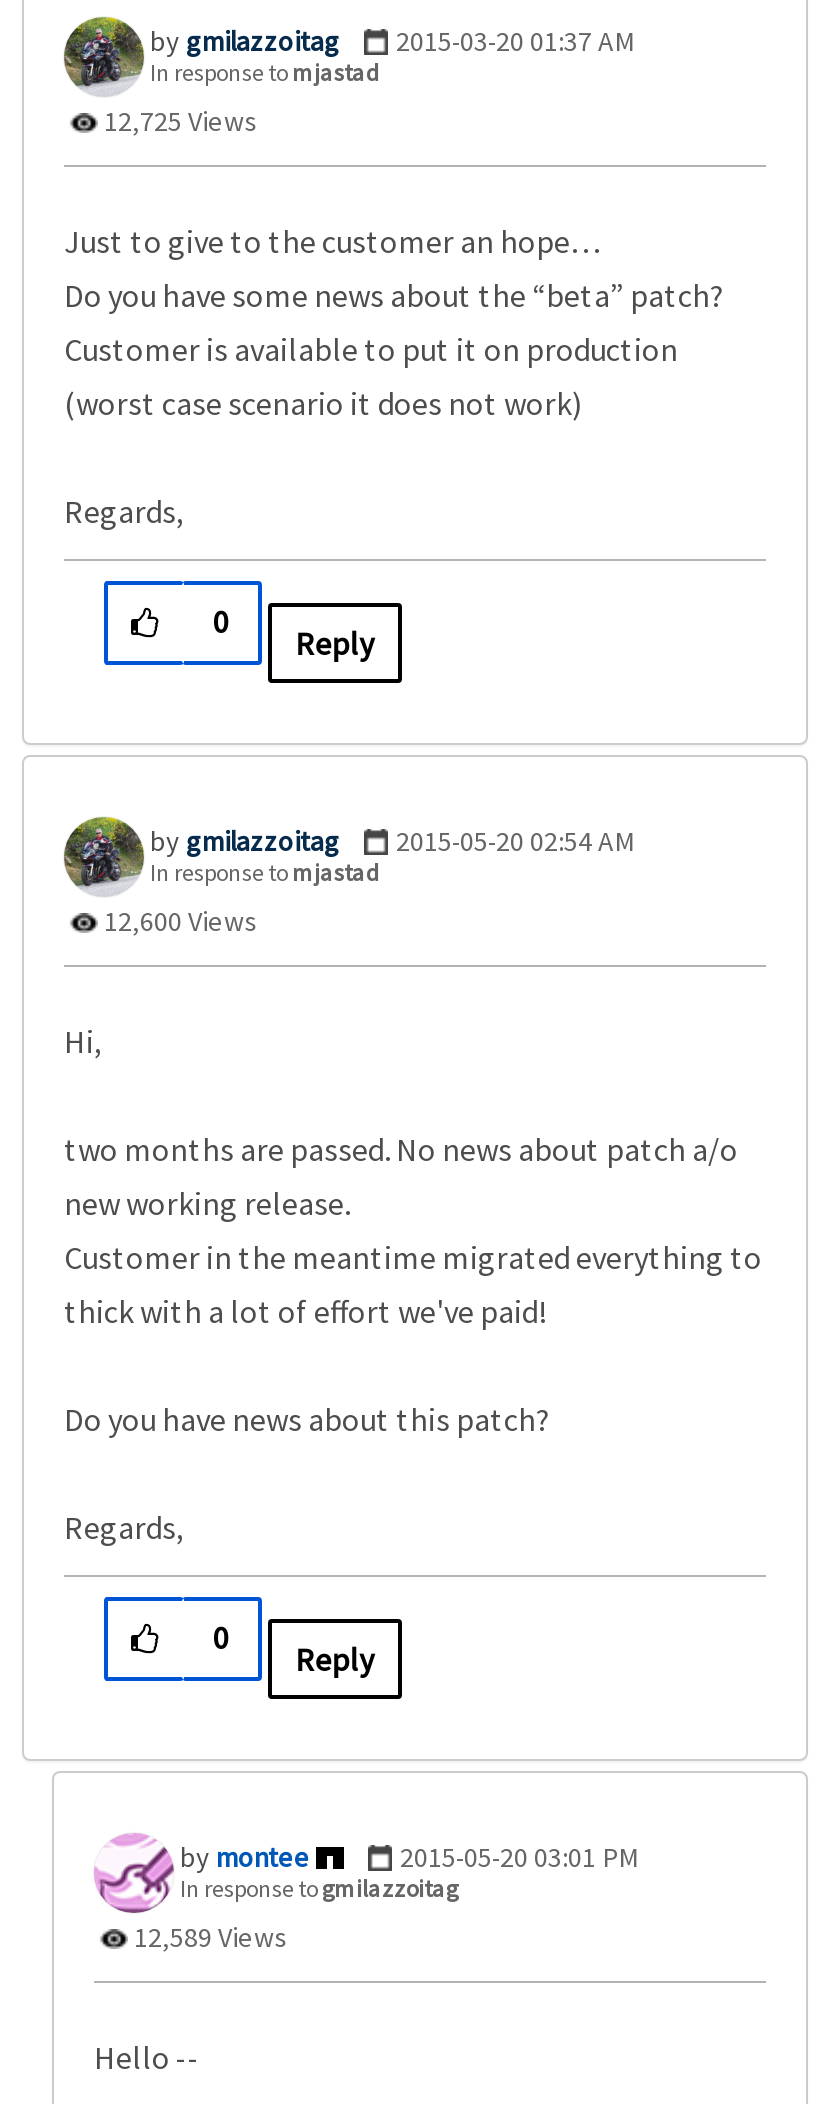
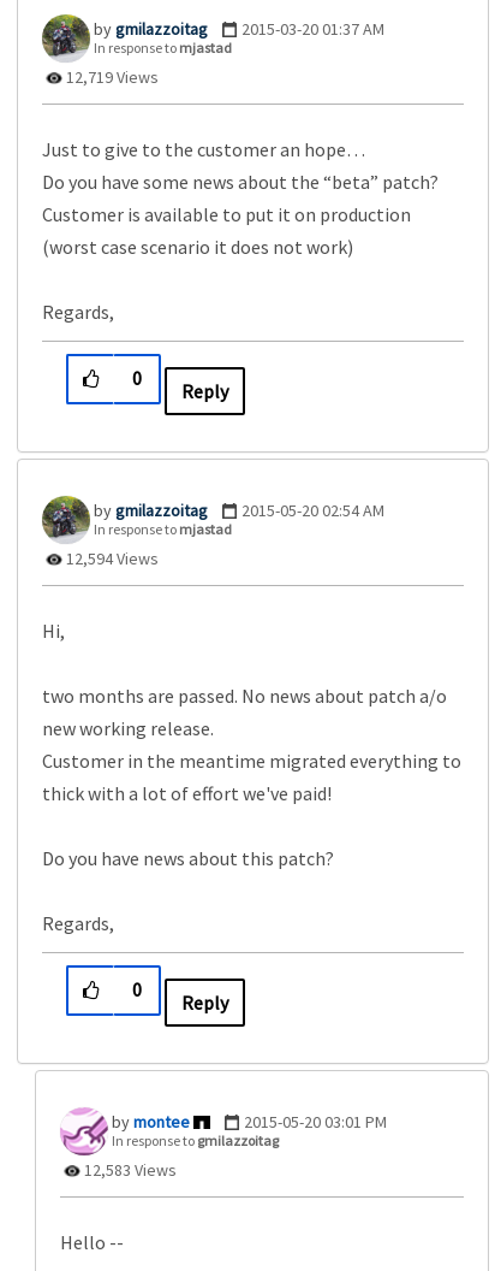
[98,104,258,140] 12,725 Views -> [62,67,159,88] 12,719 Views
[98,904,258,940] 12,600 Views -> [62,548,159,570] 12,594 Views
[128,1920,288,1956] 12,589 Views -> [80,1160,177,1181] 12,583 Views

